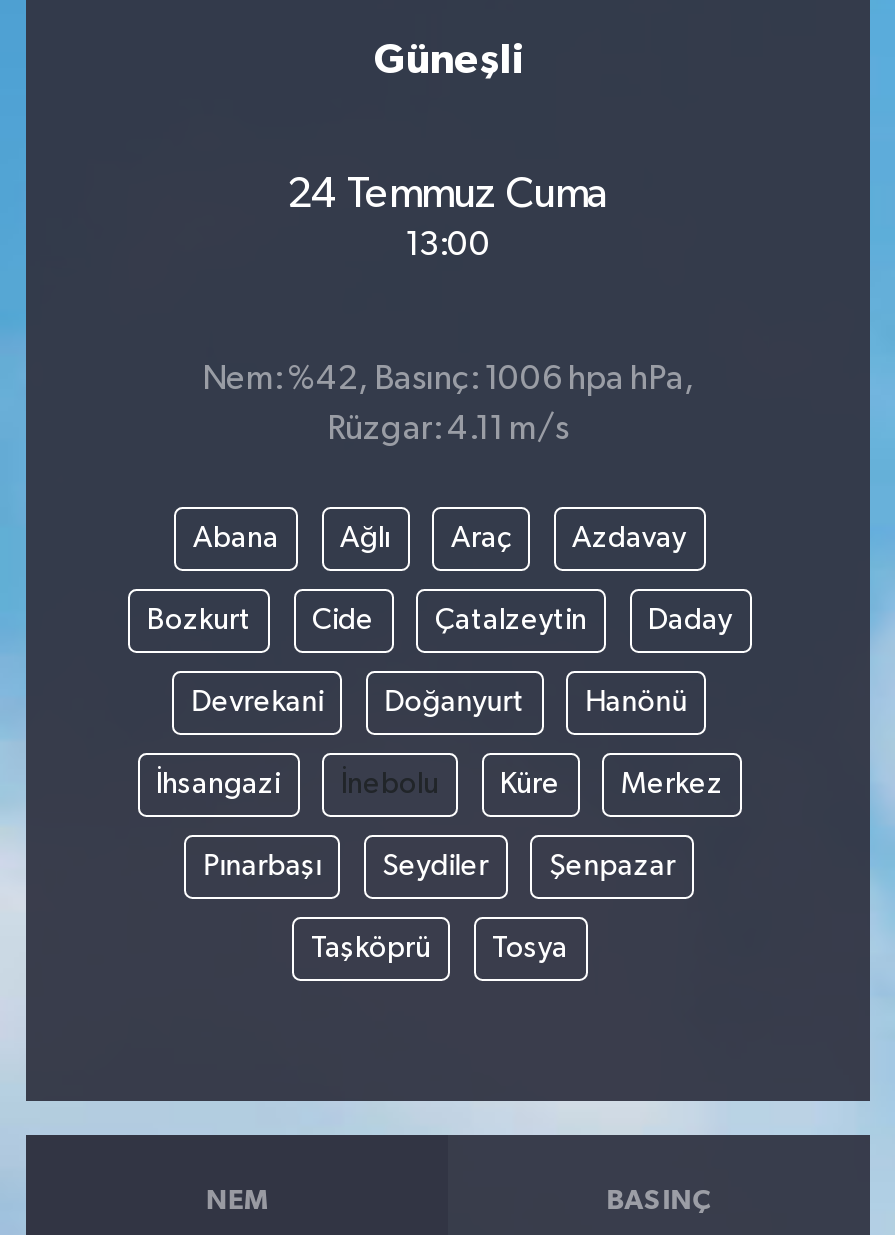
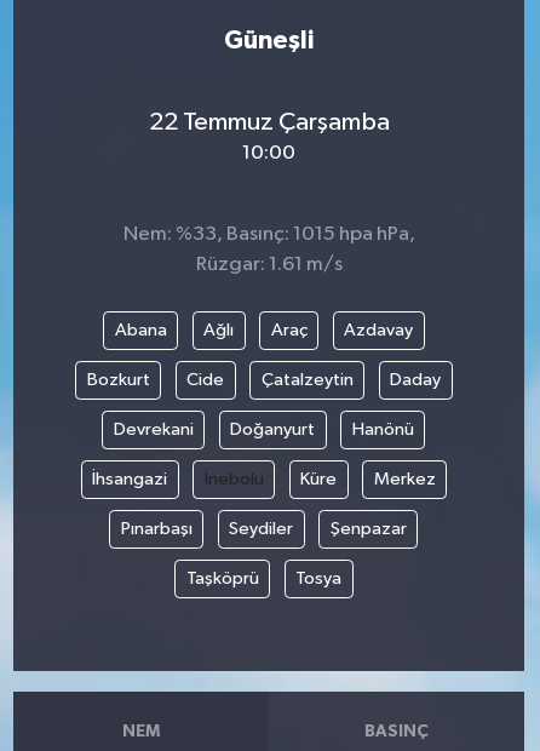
[287,172,609,216] 24 Temmuz Cuma -> [148,109,389,135] 22 Temmuz Çarşamba
[405,228,491,262] 13:00 -> [242,142,295,163] 10:00
[202,363,694,397] Nem: %42, Basınç: 1006 hpa hPa, -> [123,224,415,245] Nem: %33, Basınç: 1015 hpa hPa,
[327,413,569,447] Rüzgar: 4.11 m/s -> [196,254,342,275] Rüzgar: 1.61 m/s

